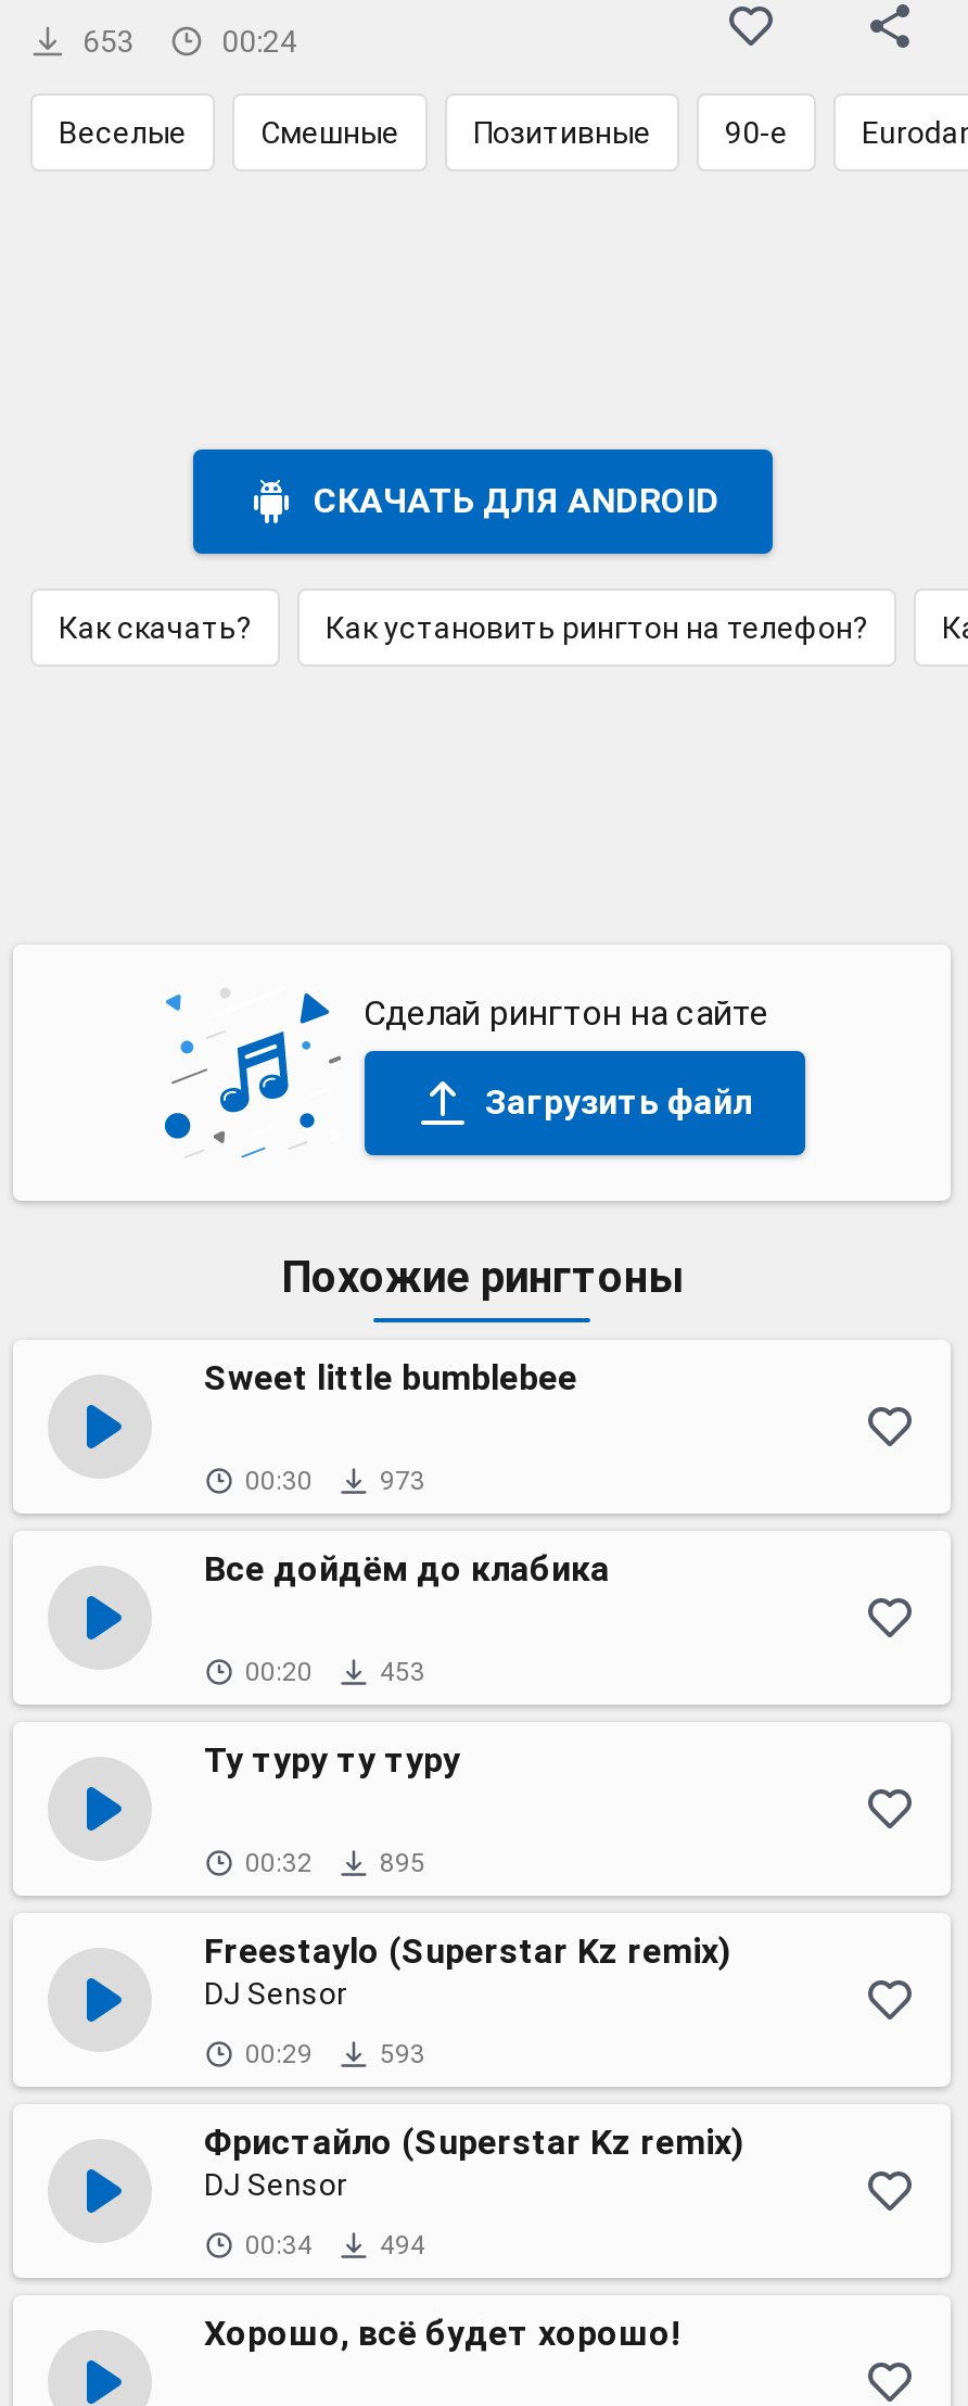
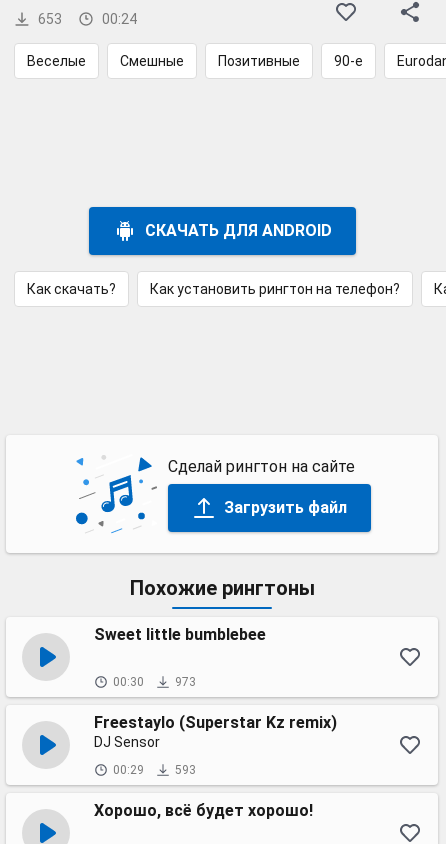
[204,1548,610,1878] Все дойдём до клабика | 00:20 | 453 | Ту туру ту туру | 00:32 | 895 -> none
[204,2122,744,2261] Фристайло (Superstar Kz remix) | DJ Sensor | 00:34 | 494 -> none

